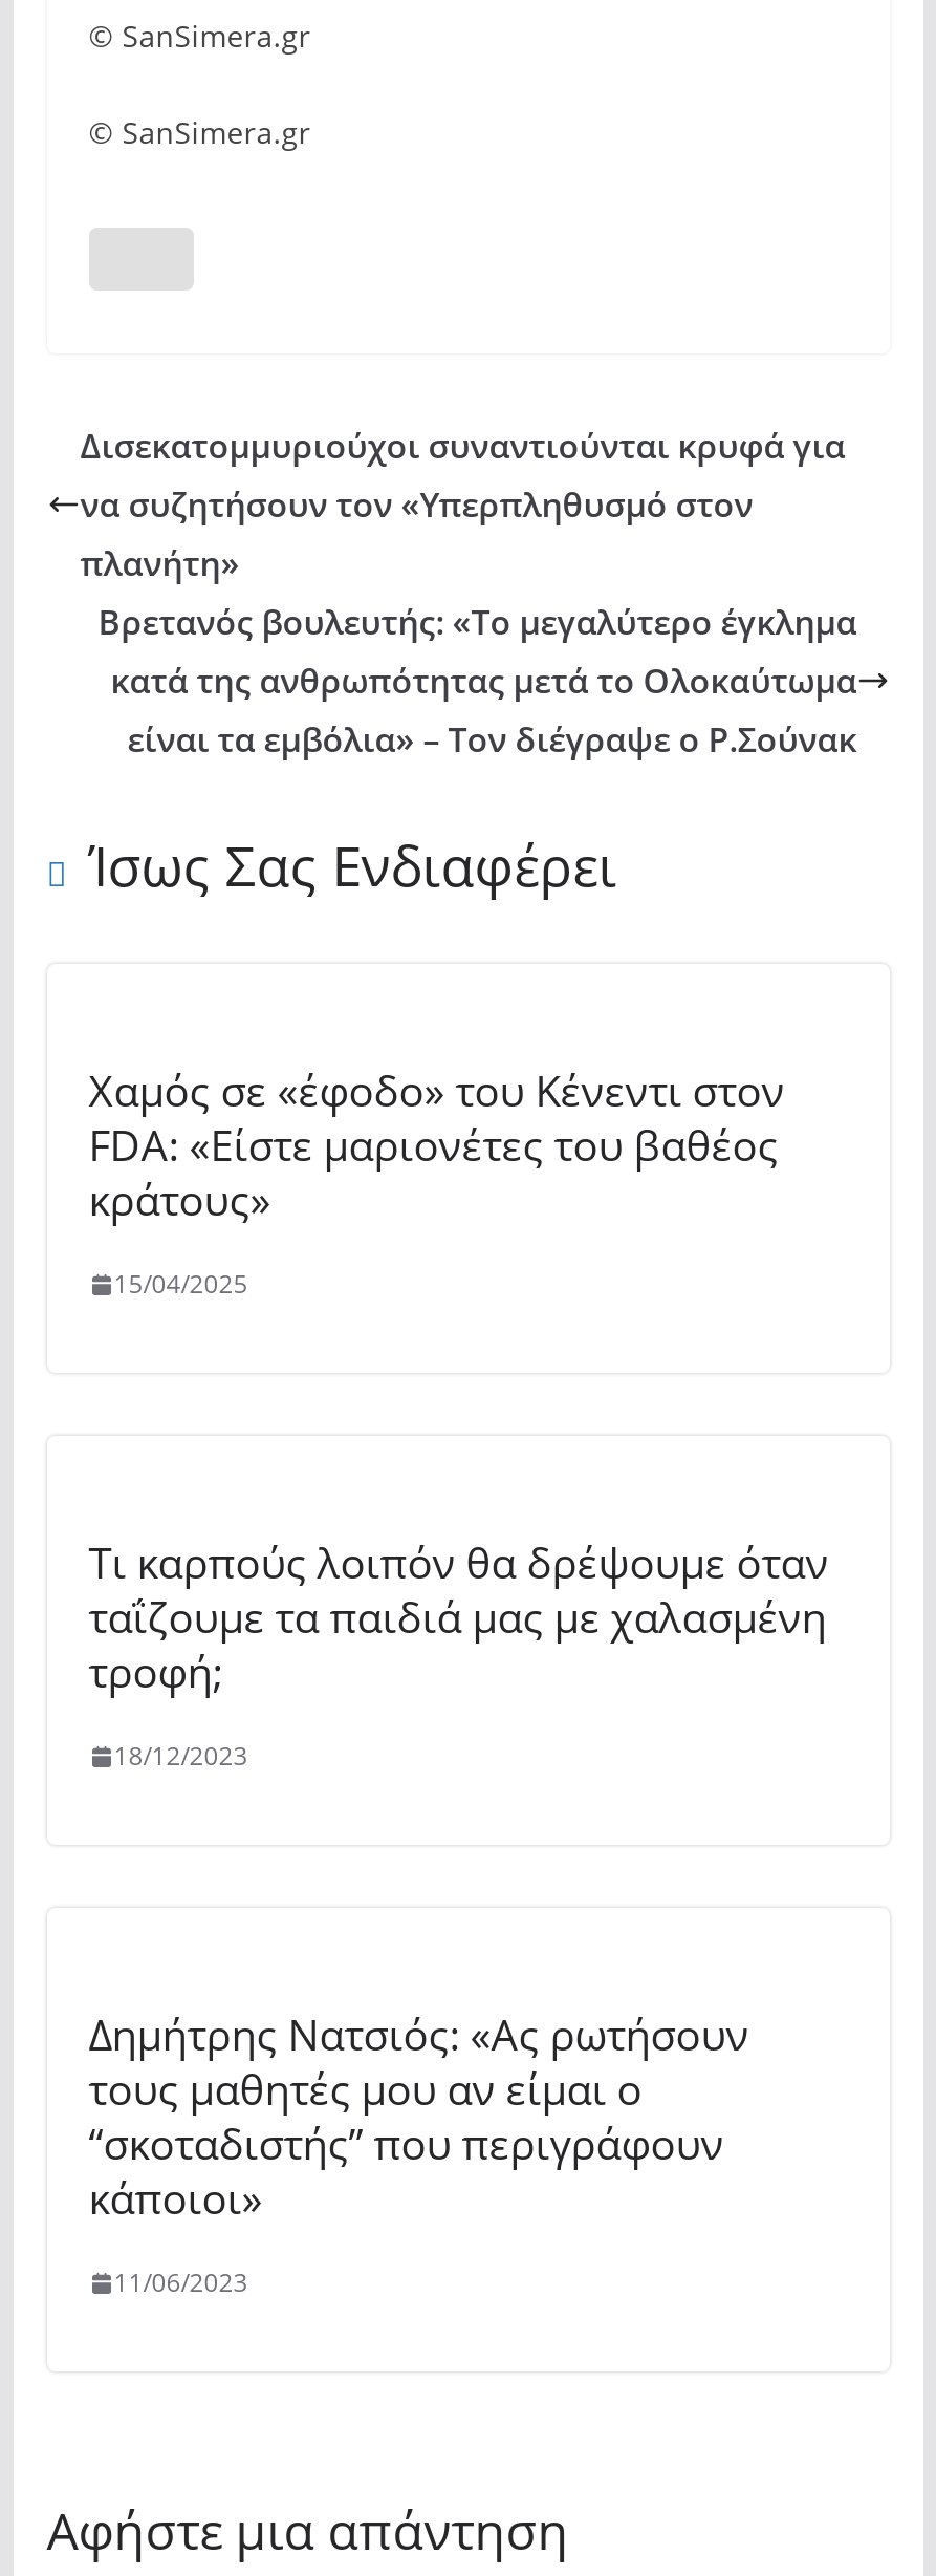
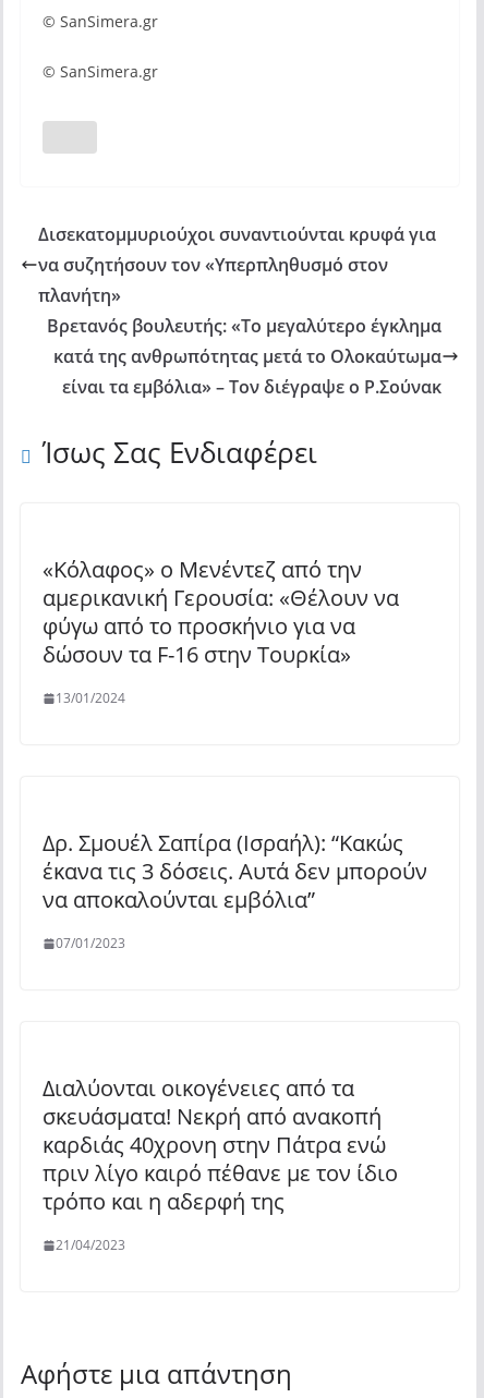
[88,1062,784,1228] Χαμός σε «έφοδο» του Κένεντι στον | FDA: «Είστε μαριονέτες του βαθέος | κράτους» -> [42,555,399,669] «Κόλαφος» ο Μενέντεζ από την | αμερικανική Γερουσία: «Θέλουν να | φύγω από το προσκήνιο για να | δώσουν τα F-16 στην Τουρκία»
[114,1266,248,1302] 15/04/2025 -> [55,689,125,707] 13/01/2024
[88,1534,828,1700] Τι καρπούς λοιπόν θα δρέψουμε όταν | ταΐζουμε τα παιδιά μας με χαλασμένη | τροφή; -> [42,828,427,914] Δρ. Σμουέλ Σαπίρα (Ισραήλ): “Κακώς | έκανα τις 3 δόσεις. Αυτά δεν μπορούν | να αποκαλούνται εμβόλια”
[114,1738,248,1774] 18/12/2023 -> [55,934,125,952] 07/01/2023
[88,2006,749,2227] Δημήτρης Νατσιός: «Aς ρωτήσουν | τους μαθητές μου αν είμαι ο | “σκοταδιστής” που περιγράφουν | κάποιοι» -> [42,1073,398,1216] Διαλύονται οικογένειες από τα | σκευάσματα! Νεκρή από ανακοπή | καρδιάς 40χρονη στην Πάτρα ενώ | πριν λίγο καιρό πέθανε με τον ίδιο | τρόπο και η αδερφή της
[114,2264,248,2300] 11/06/2023 -> [55,1236,125,1254] 21/04/2023

